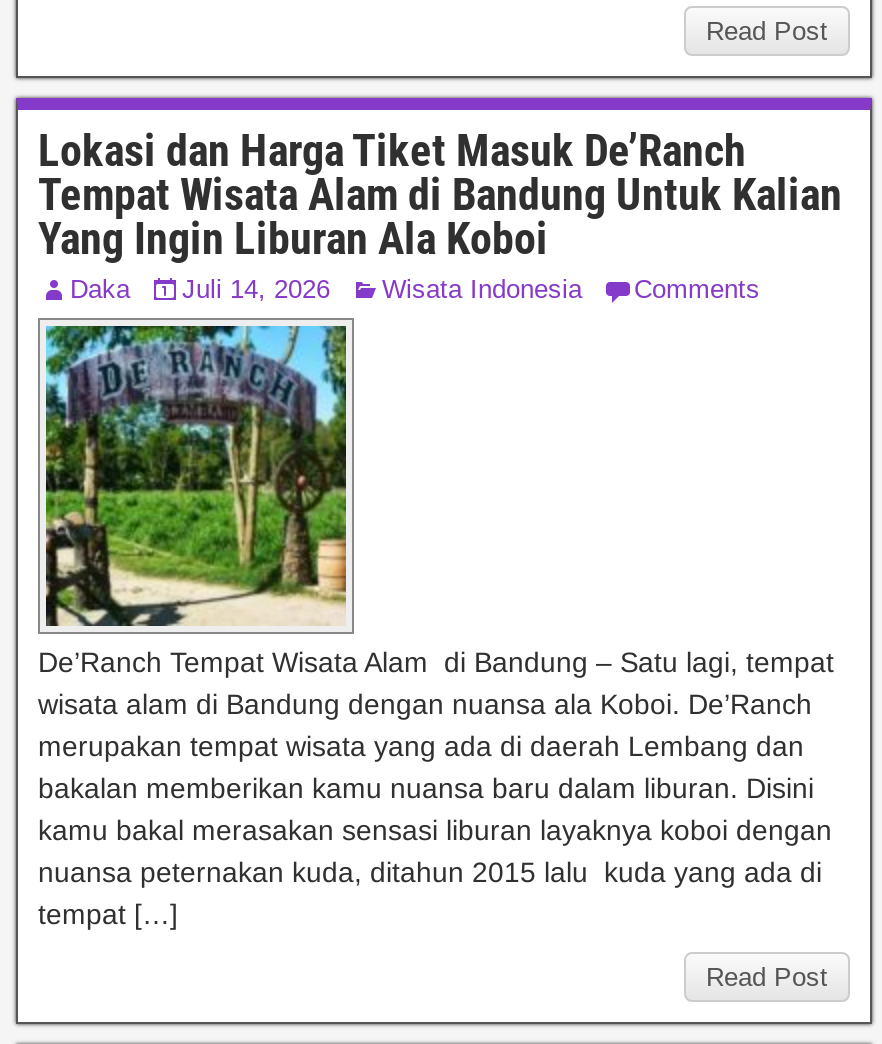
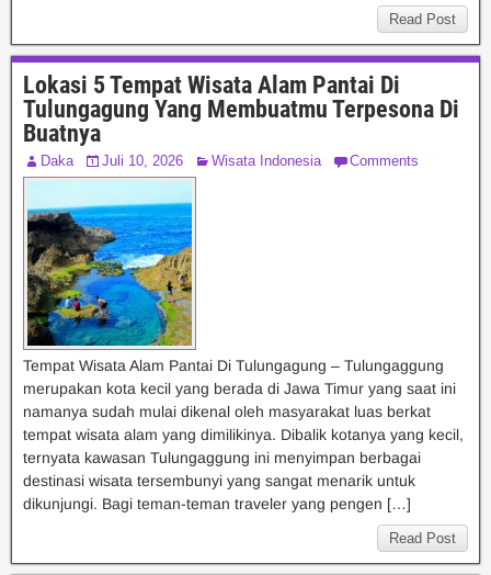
[38,126,842,264] Lokasi dan Harga Tiket Masuk De’Ranch | Tempat Wisata Alam di Bandung Untuk Kalian | Yang Ingin Liburan Ala Koboi -> [23,71,459,147] Lokasi 5 Tempat Wisata Alam Pantai Di | Tulungagung Yang Membuatmu Terpesona Di | Buatnya
[70,274,760,304] Daka Juli 14, 2026 Wisata Indonesia Comments -> [41,153,419,169] Daka Juli 10, 2026 Wisata Indonesia Comments
[38,324,834,930] [image] | De’Ranch Tempat Wisata Alam di Bandung – Satu lagi, tempat | wisata alam di Bandung dengan nuansa ala Koboi. De’Ranch | merupakan tempat wisata yang ada di daerah Lembang dan | bakalan memberikan kamu nuansa baru dalam liburan. Disini | kamu bakal merasakan sensasi liburan layaknya koboi dengan | nuansa peternakan kuda, ditahun 2015 lalu kuda yang ada di | tempat […] -> [23,181,464,512] [image] | Tempat Wisata Alam Pantai Di Tulungagung – Tulungaggung | merupakan kota kecil yang berada di Jawa Timur yang saat ini | namanya sudah mulai dikenal oleh masyarakat luas berkat | tempat wisata alam yang dimilikinya. Dibalik kotanya yang kecil, | ternyata kawasan Tulungaggung ini menyimpan berbagai | destinasi wisata tersembunyi yang sangat menarik untuk | dikunjungi. Bagi teman-teman traveler yang pengen […]

